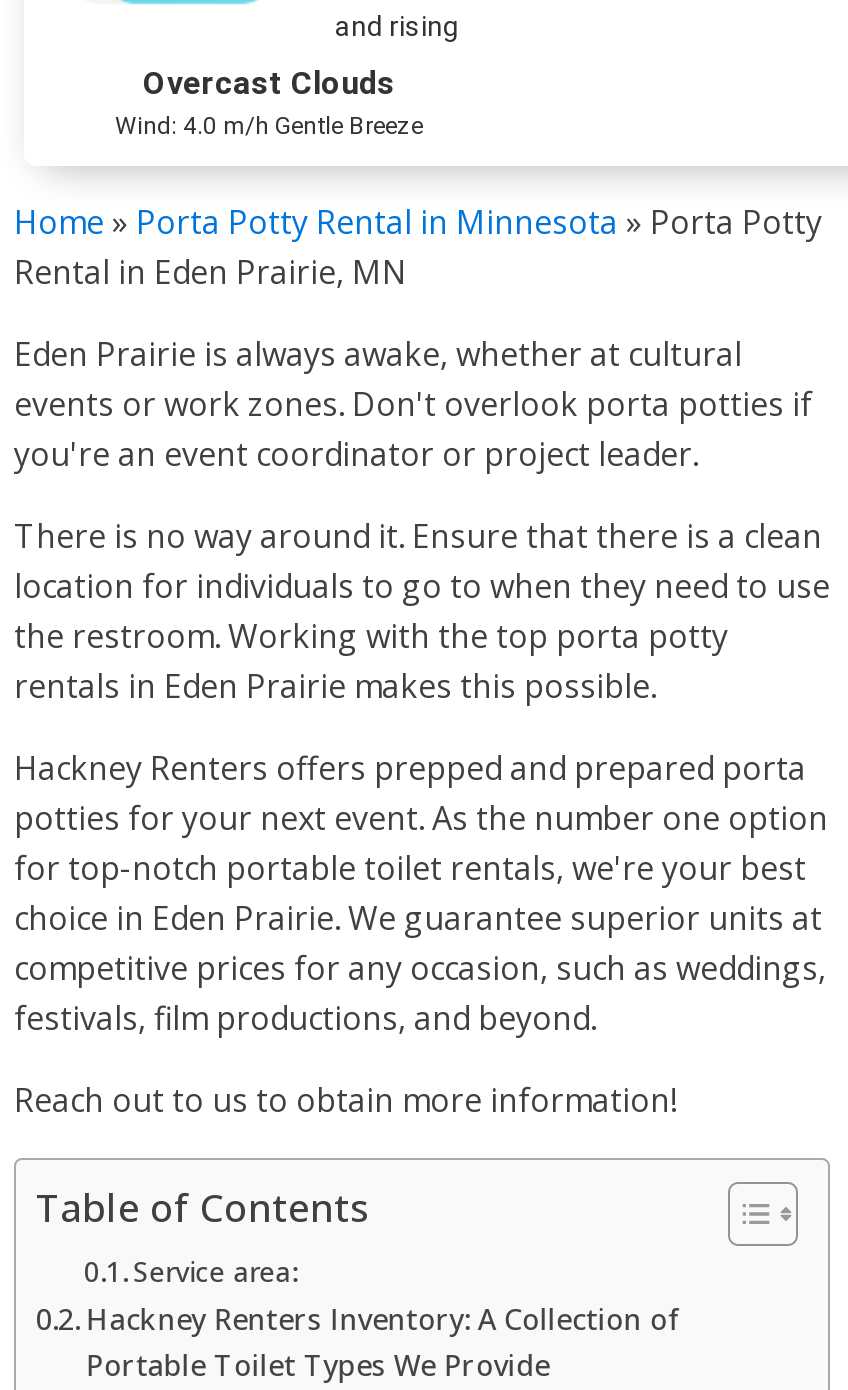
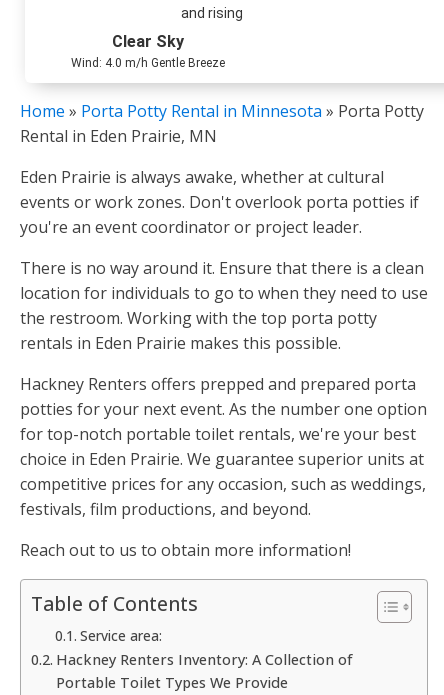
[143,65,395,103] Overcast Clouds -> [111,32,183,51] Clear Sky

